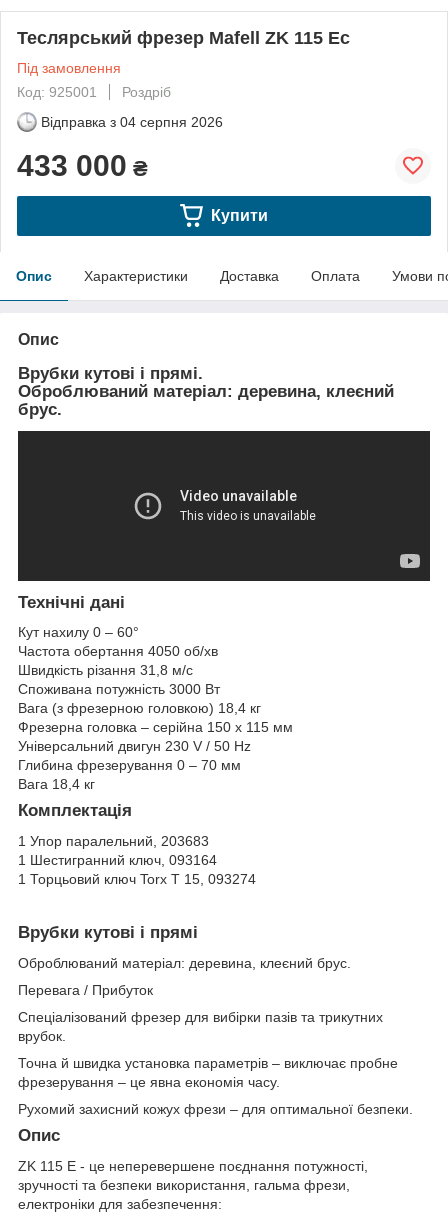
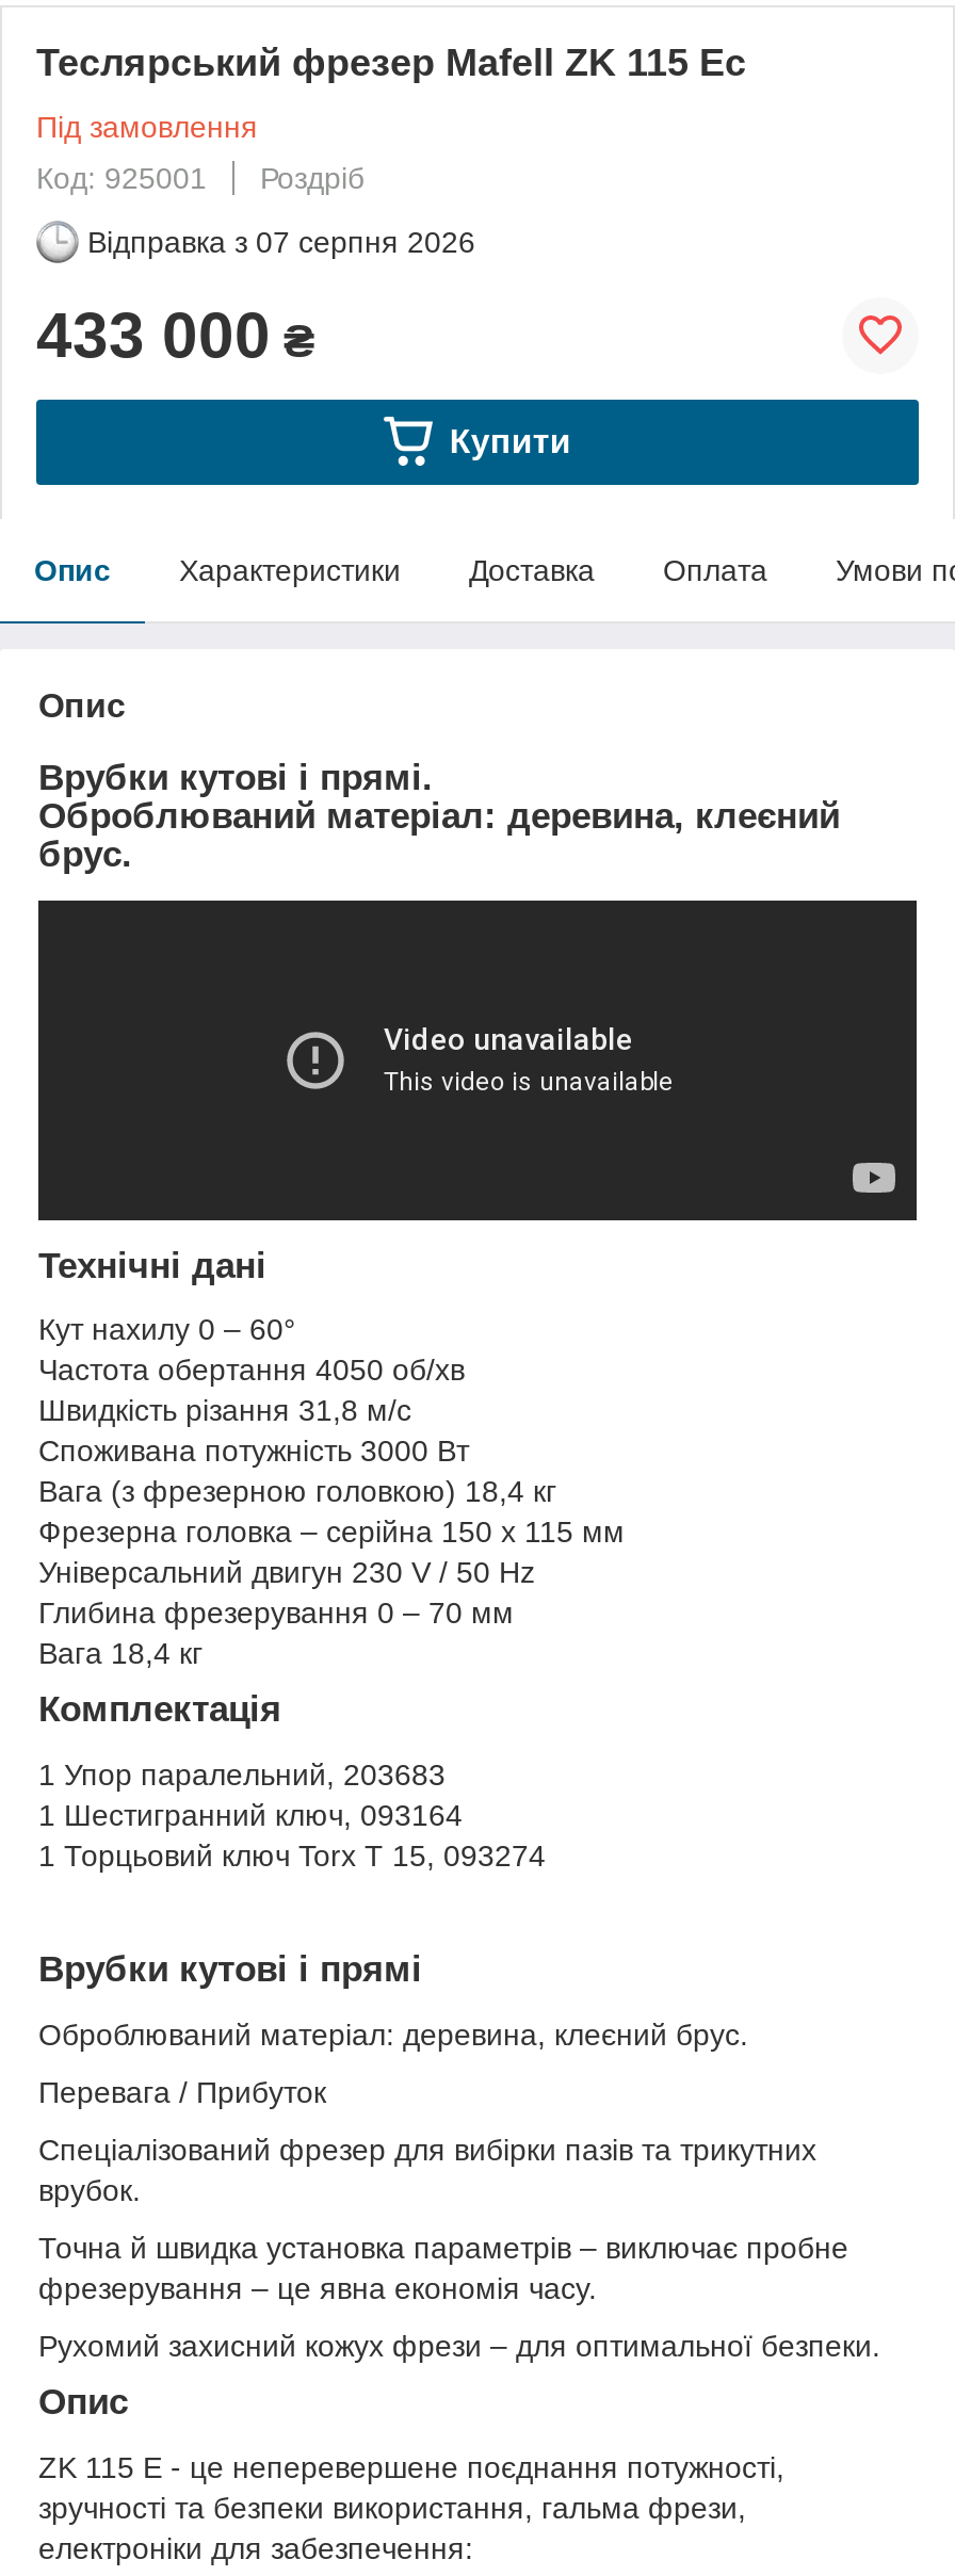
[41,114,223,130] Відправка з 04 серпня 2026 -> [87,224,475,259] Відправка з 07 серпня 2026

